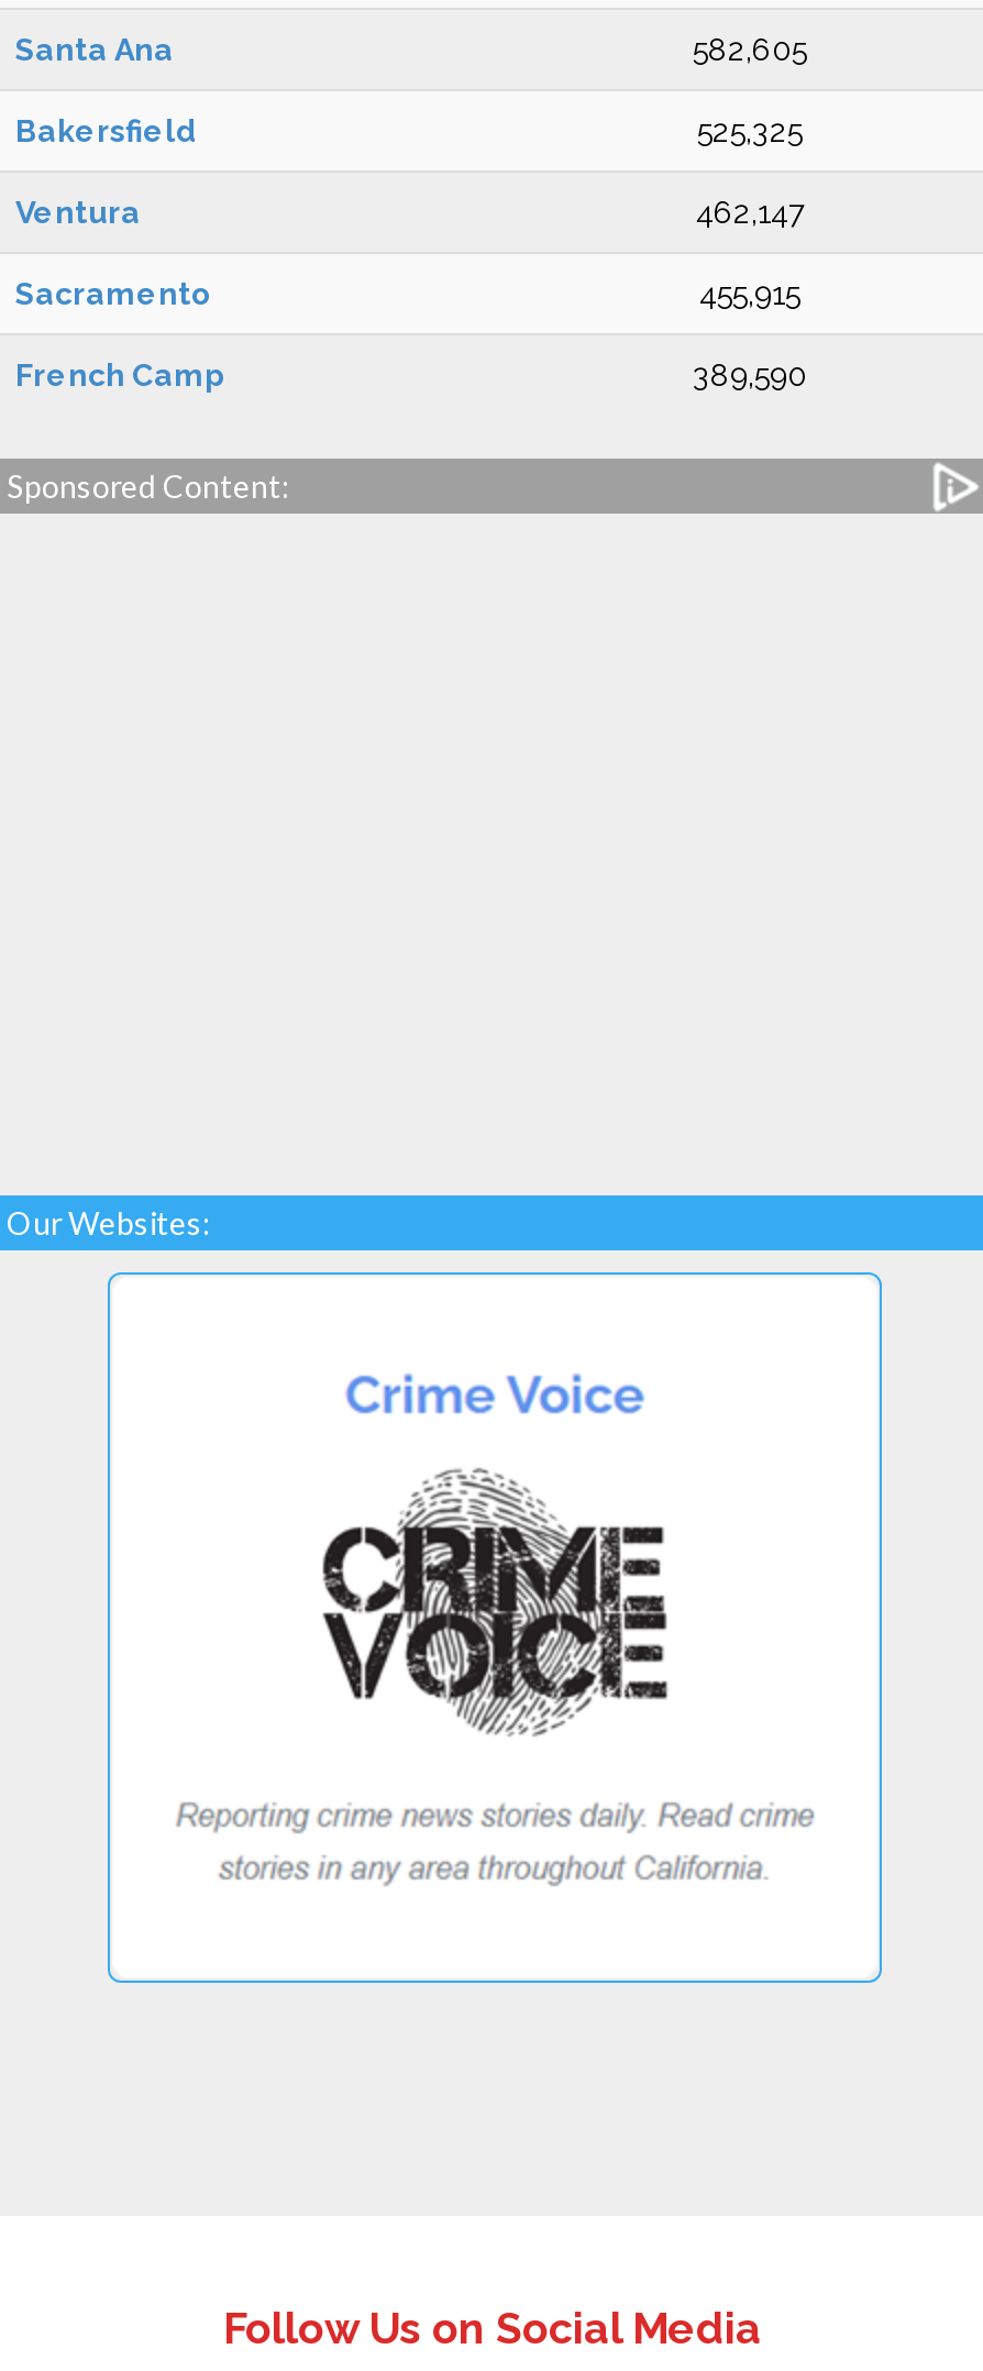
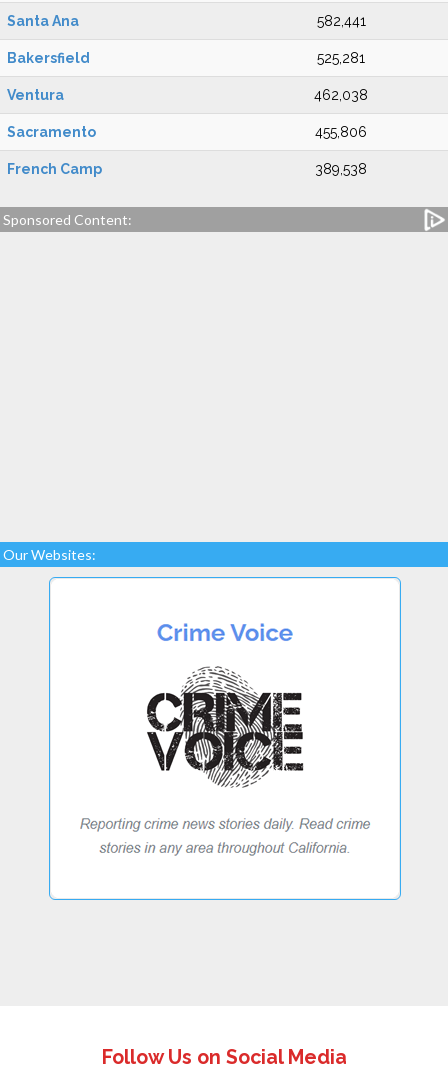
[693,32,807,67] 582,605 -> [316,13,365,29] 582,441
[697,113,803,148] 525,325 -> [317,50,365,66] 525,281
[696,195,804,230] 462,147 -> [314,87,368,103] 462,038
[699,276,800,311] 455,915 -> [315,124,367,140] 455,806
[693,357,807,393] 389,590 -> [315,161,367,177] 389,538

